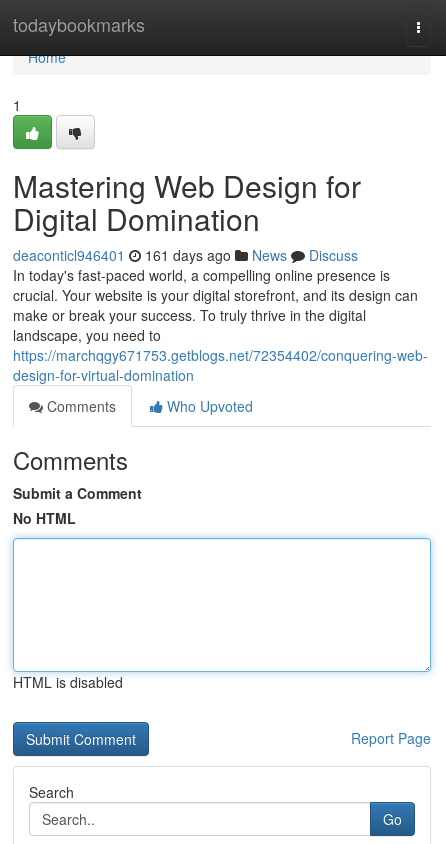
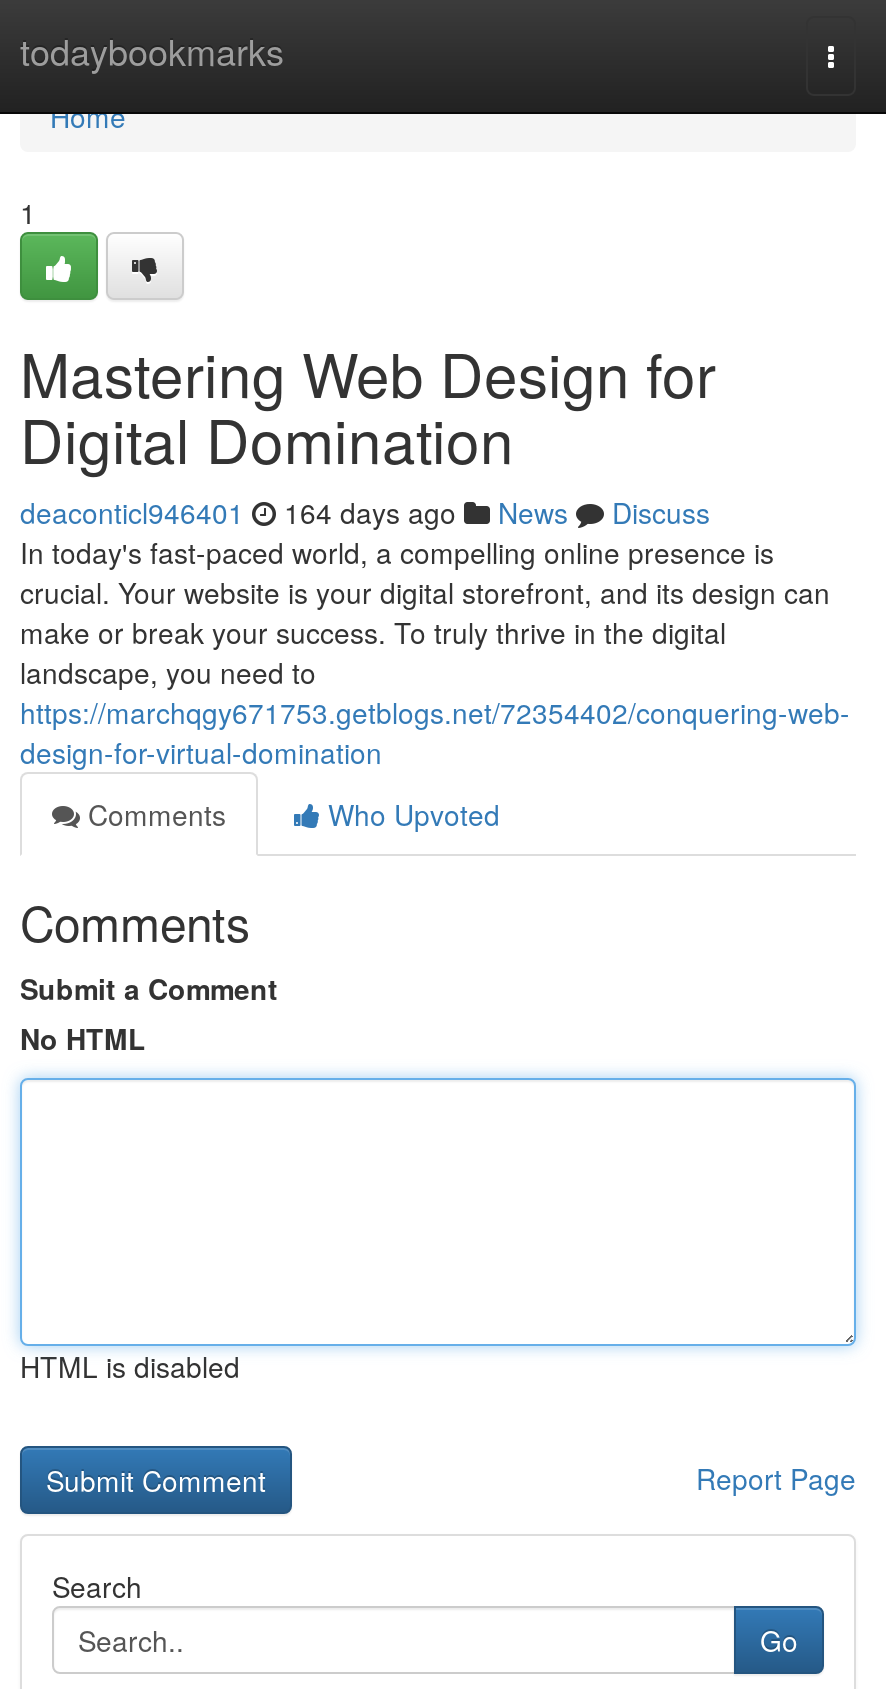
[13,245,358,265] deaconticl946401 161 days ago News Discuss -> [20,492,710,532] deaconticl946401 164 days ago News Discuss

